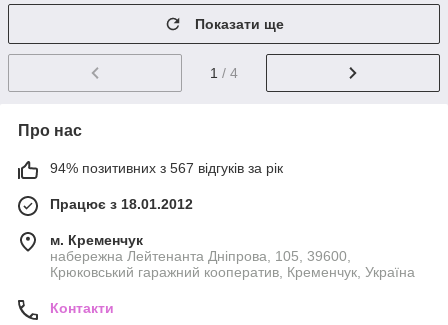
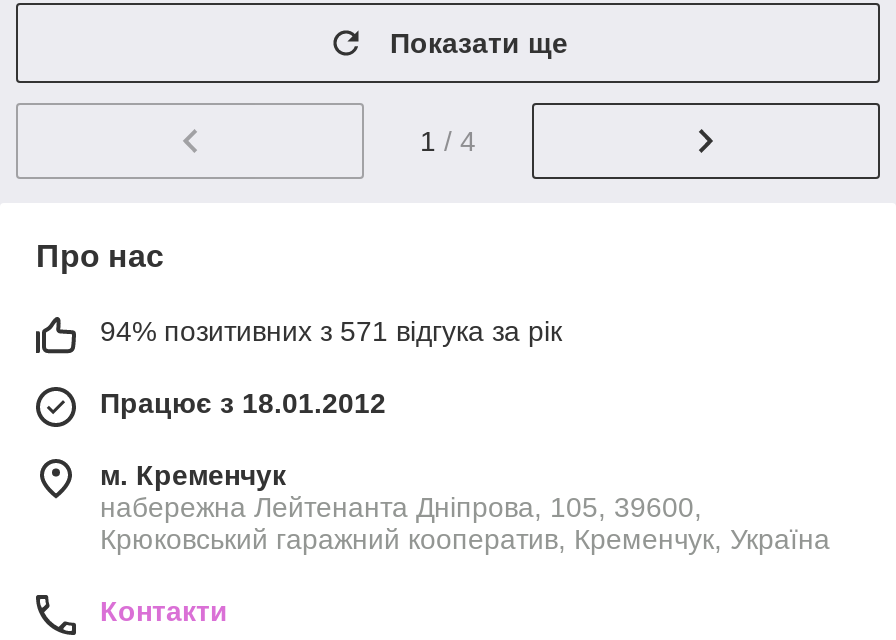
[50,160,283,176] 94% позитивних з 567 відгуків за рік -> [100,315,562,347] 94% позитивних з 571 відгука за рік

